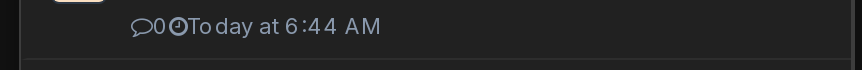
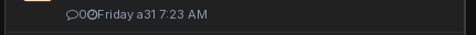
[153,12,381,40] 0 Today at 6:44 AM -> [78,7,208,22] 0 Friday a31 7:23 AM

